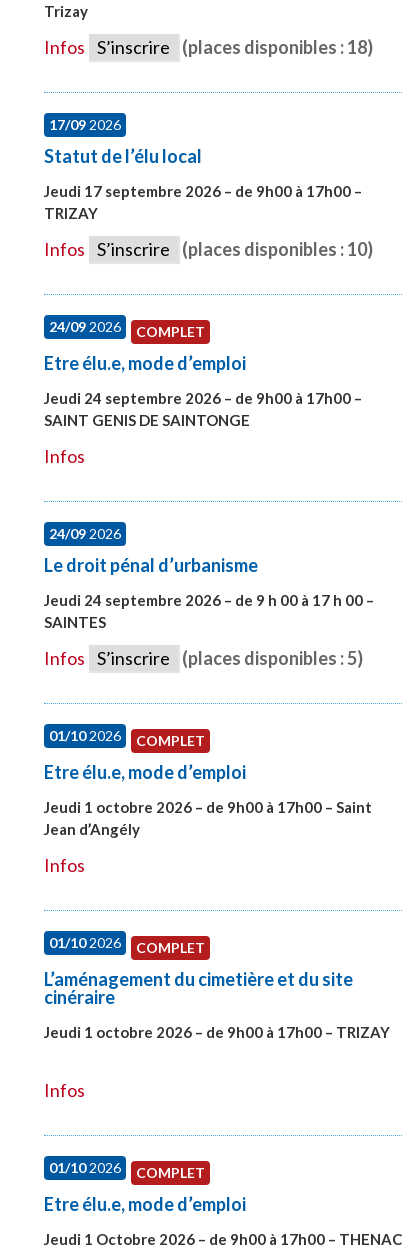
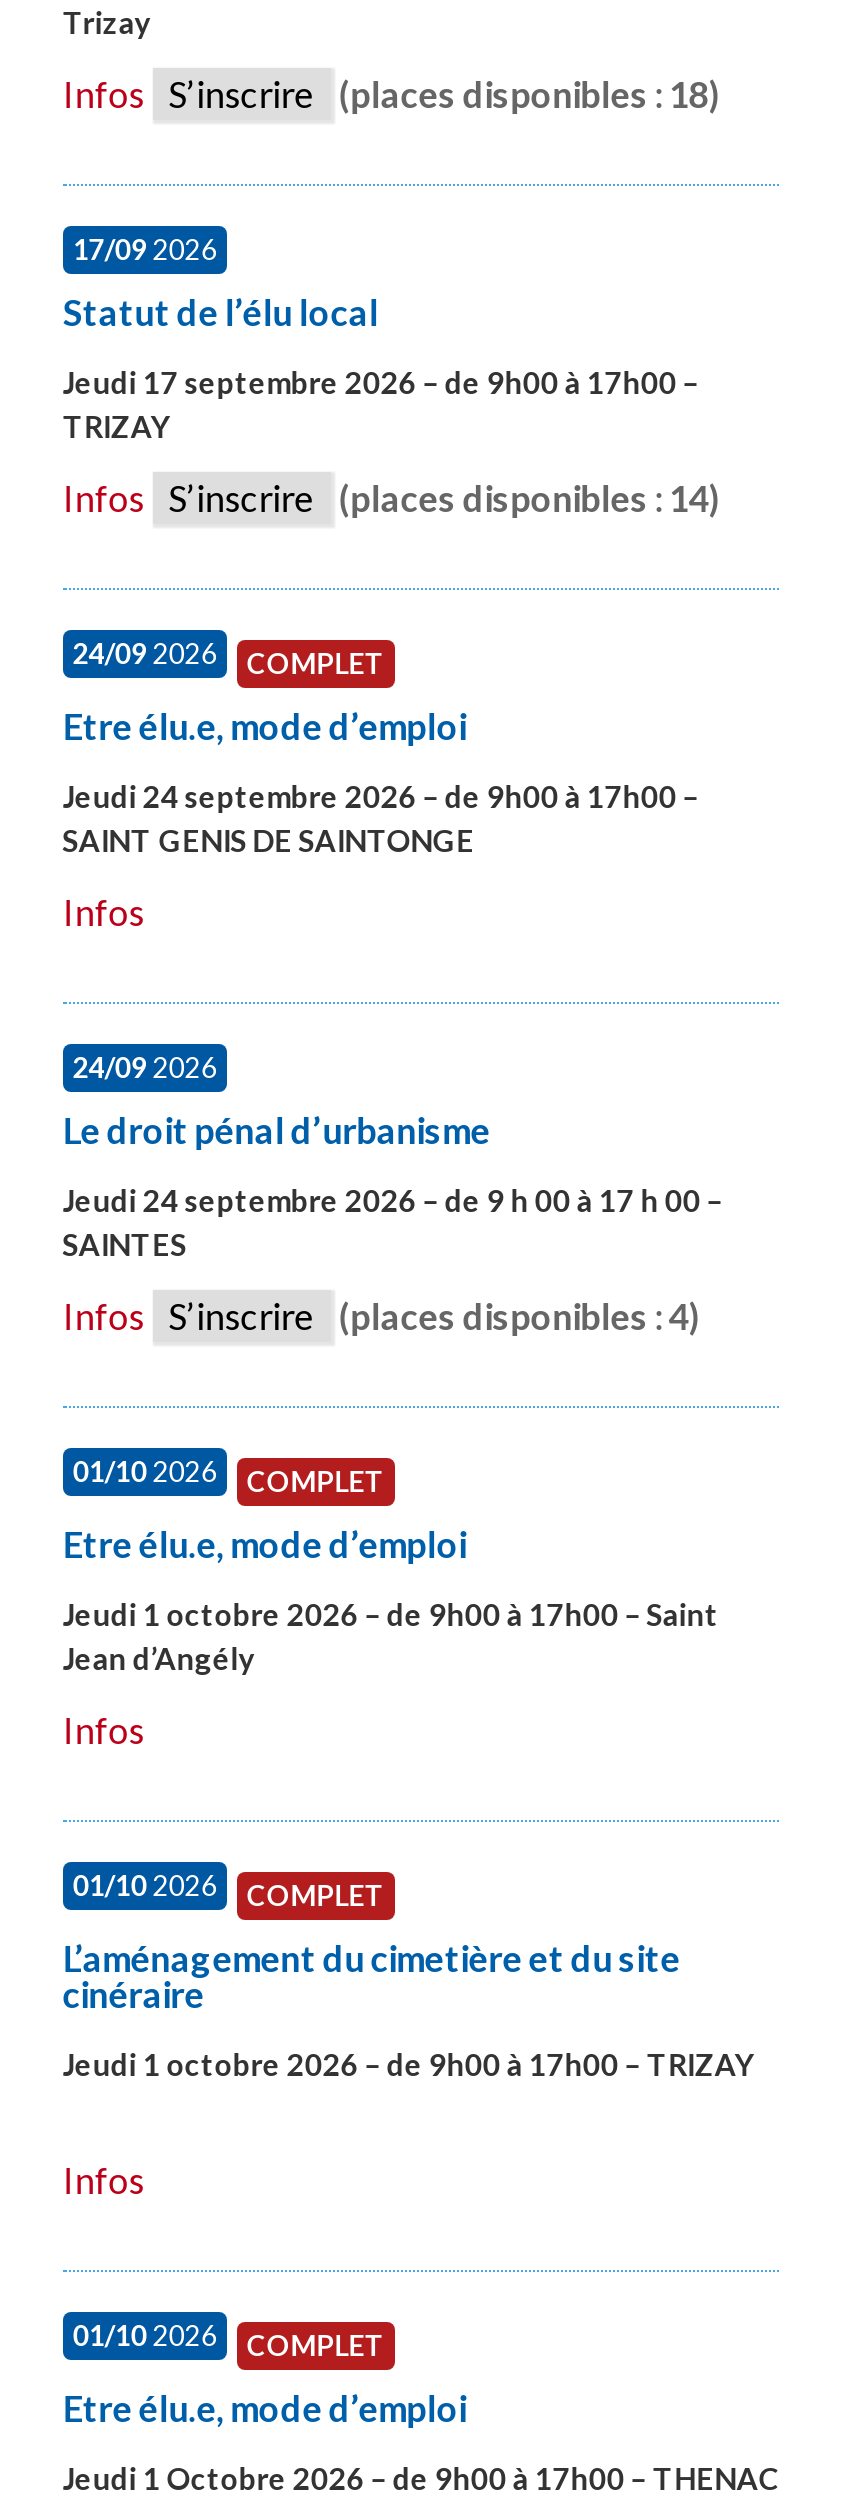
[44,238,373,260] Infos S’inscrire (places disponibles : 10) -> [63,477,721,521] Infos S’inscrire (places disponibles : 14)
[44,647,363,669] Infos S’inscrire (places disponibles : 5) -> [63,1295,701,1339] Infos S’inscrire (places disponibles : 4)

